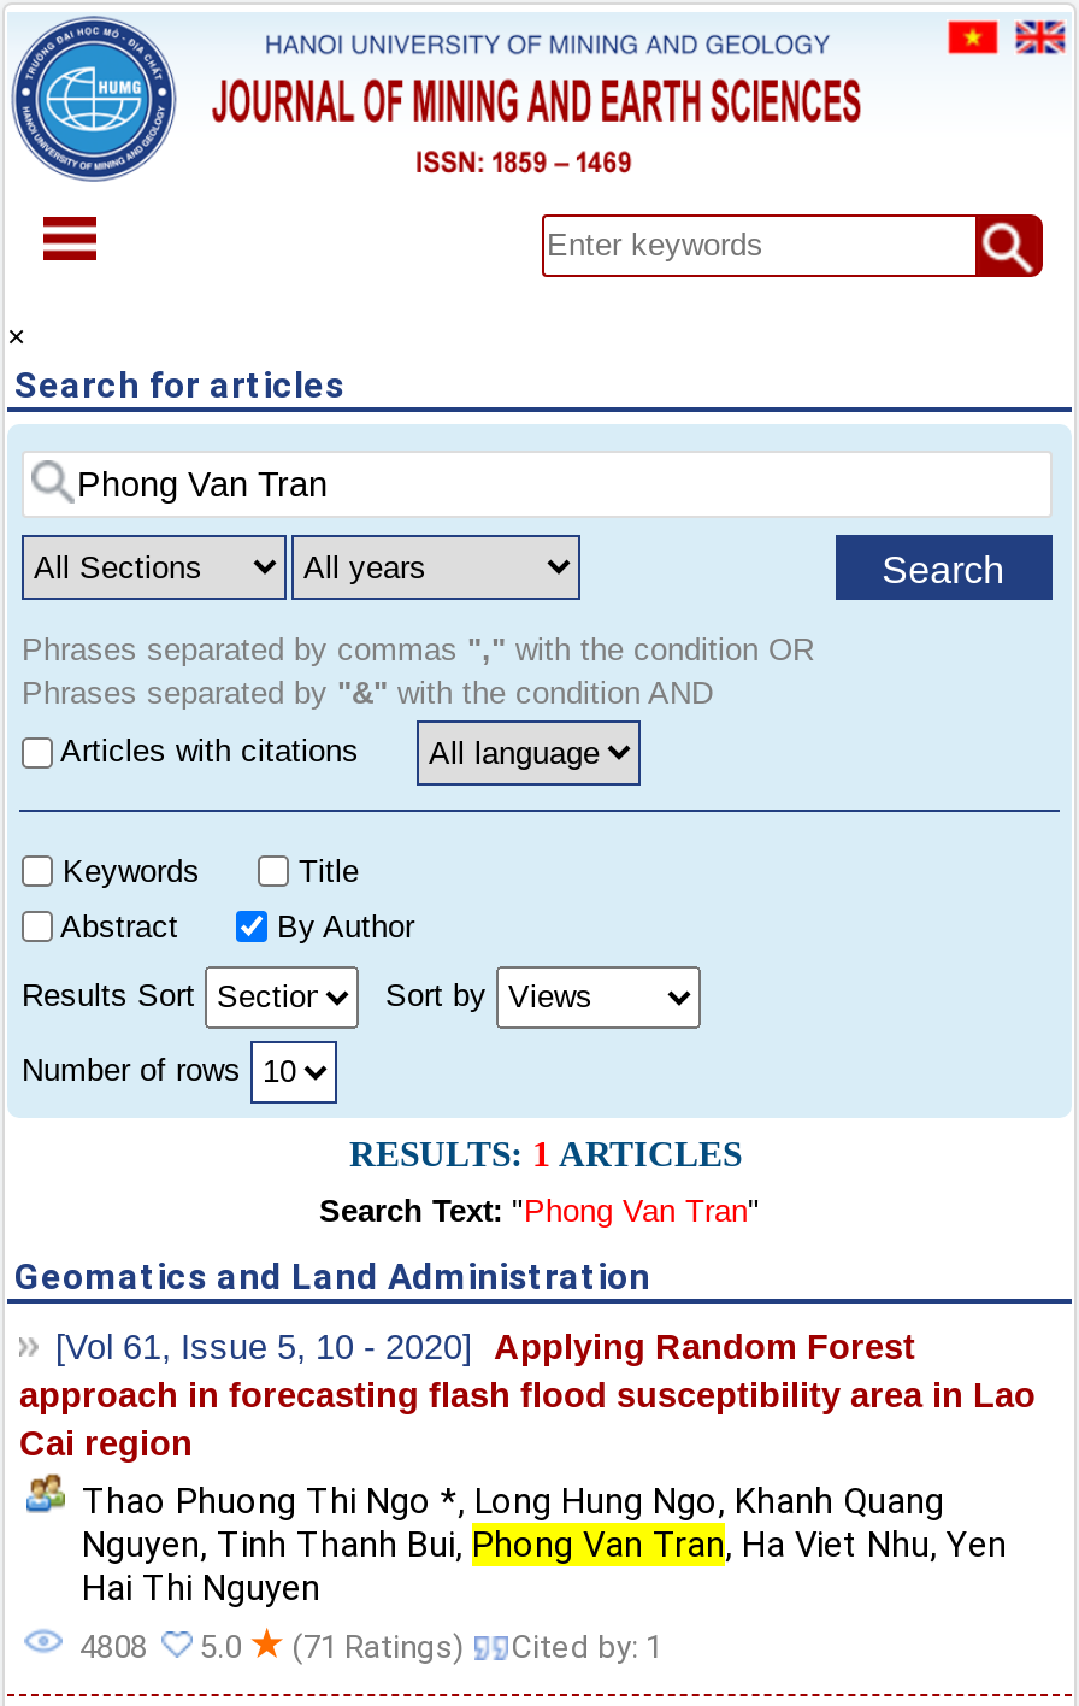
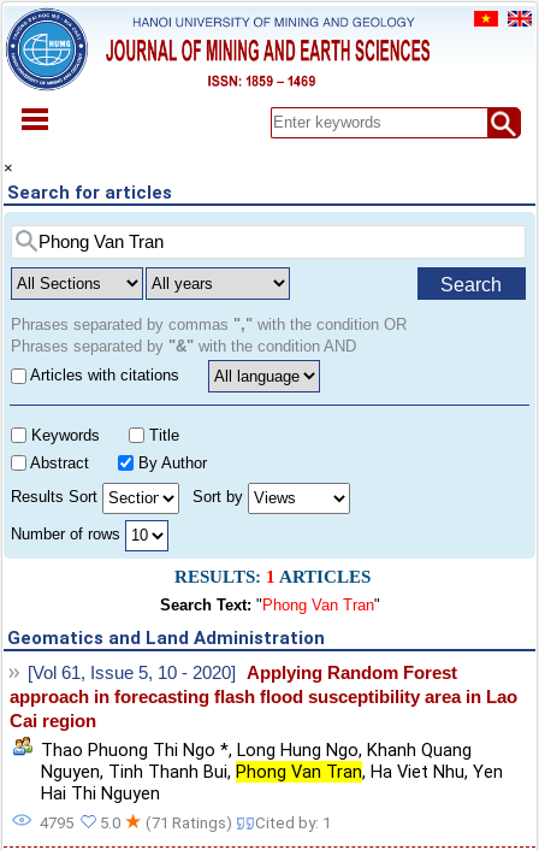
[79,1628,147,1665] 4808 -> [40,814,73,832] 4795

